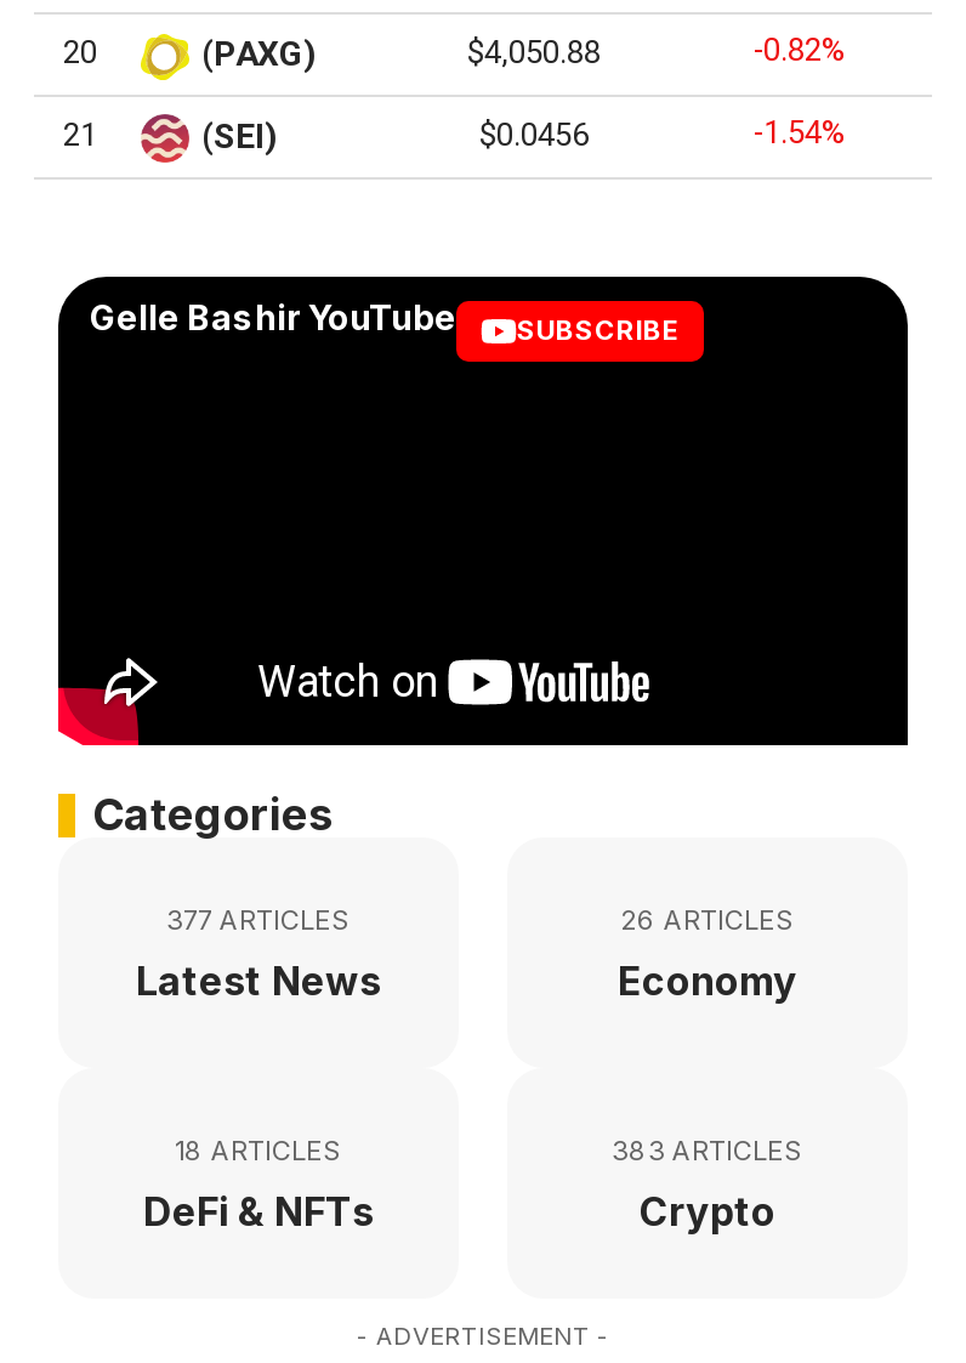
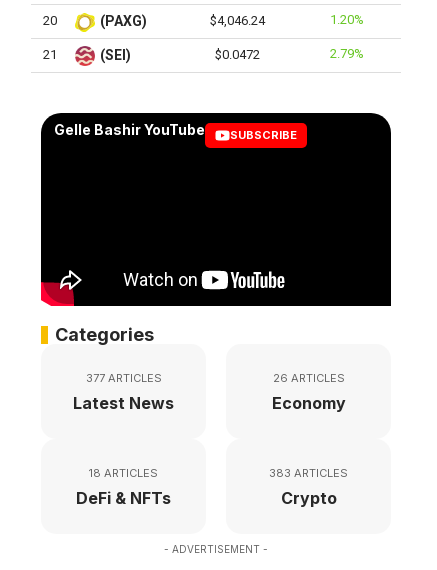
[467,34,601,71] $4,050.88 -> [209,13,264,28] $4,046.24
[754,32,846,68] -0.82% -> [329,12,363,27] 1.20%
[479,117,589,153] $0.0456 -> [214,47,259,62] $0.0472
[754,114,846,151] -1.54% -> [329,46,363,61] 2.79%

